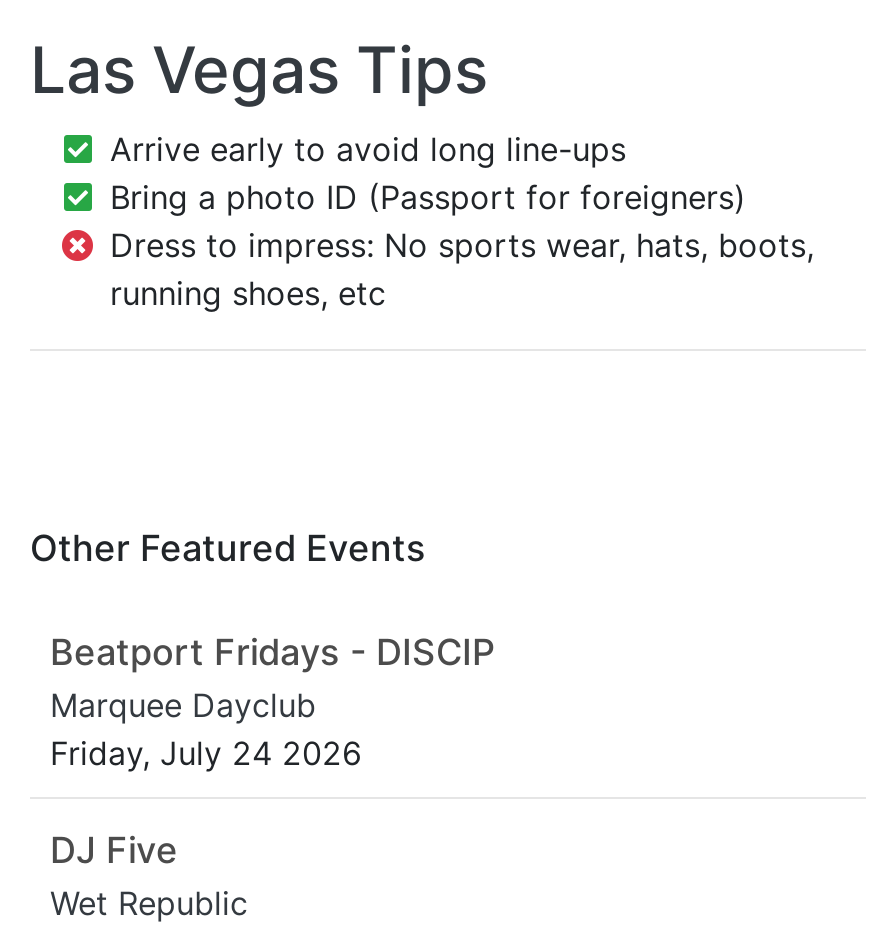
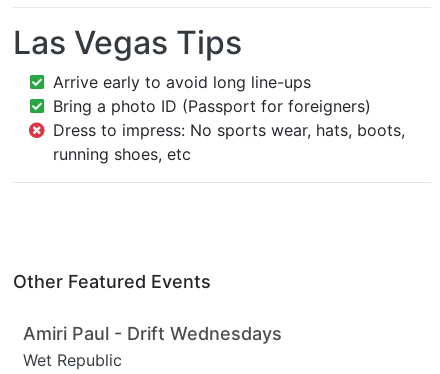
[50,632,496,872] Beatport Fridays - DISCIP | Marquee Dayclub | Friday, July 24 2026 | DJ Five -> [23,323,282,344] Amiri Paul - Drift Wednesdays

